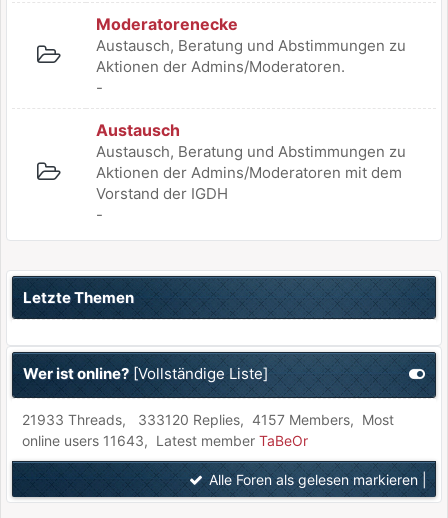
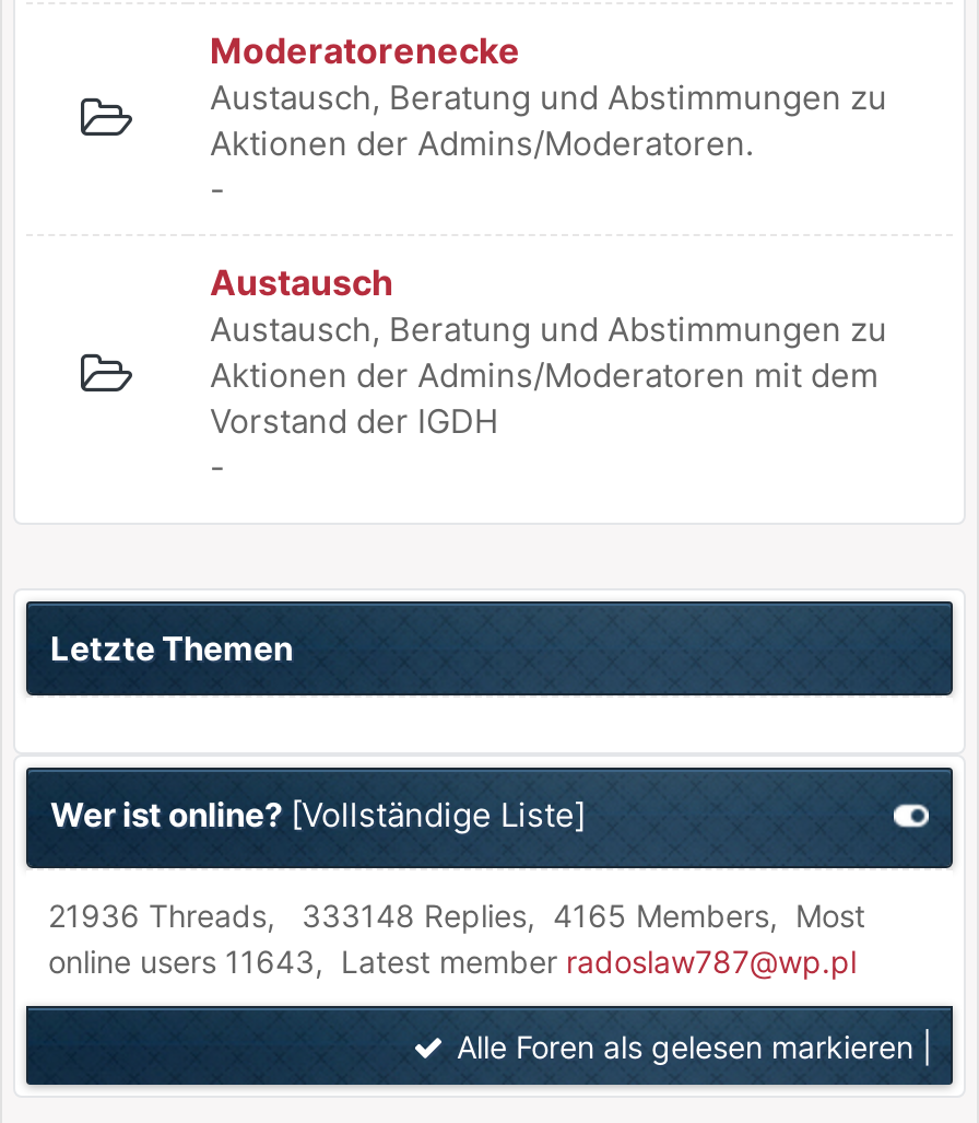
[22,411,394,428] 21933 Threads, 333120 Replies, 4157 Members, Most -> [48,897,865,934] 21936 Threads, 333148 Replies, 4165 Members, Most
[22,432,308,449] online users 11643, Latest member TaBeOr -> [48,943,857,980] online users 11643, Latest member radoslaw787@wp.pl

